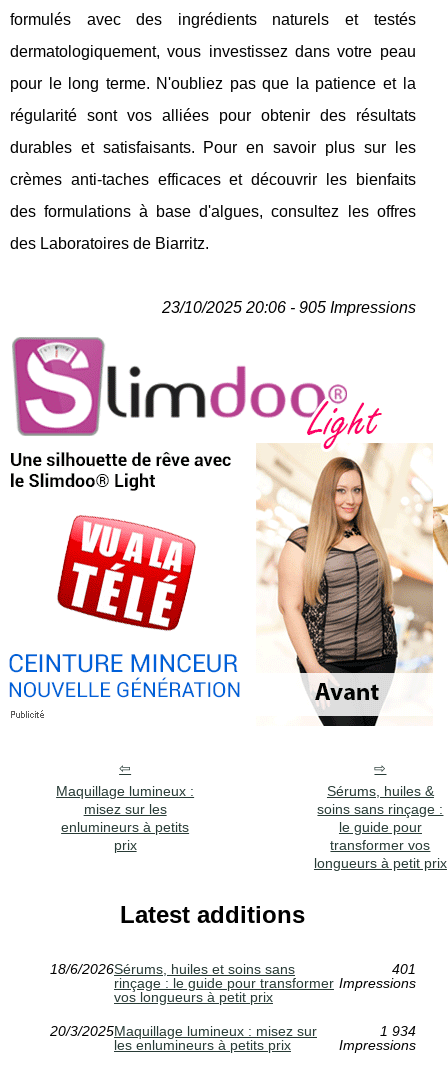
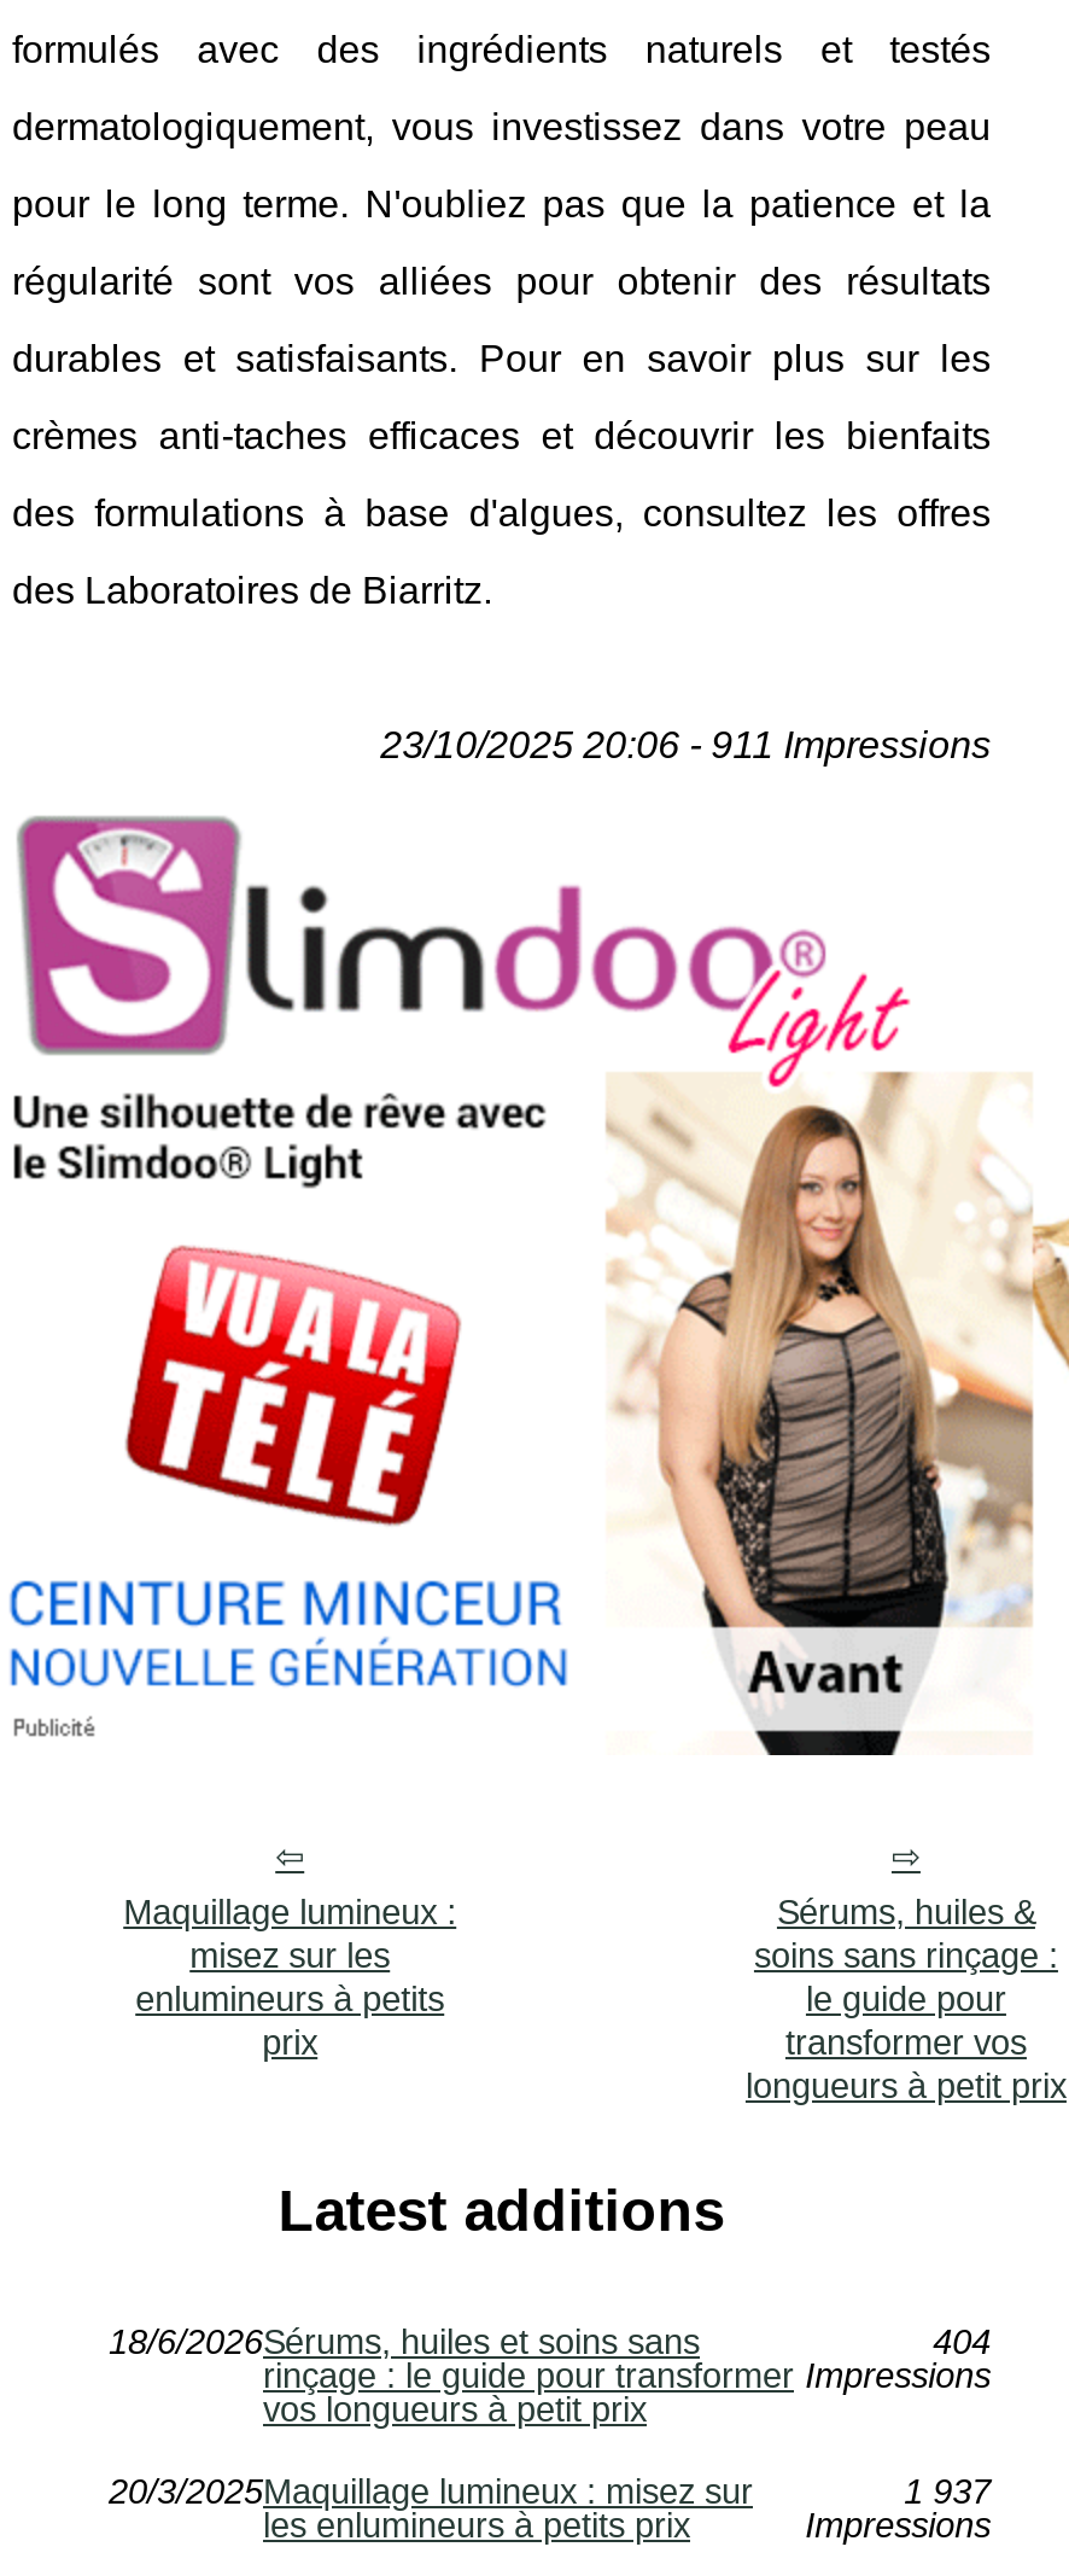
[162,298,416,315] 23/10/2025 20:06 - 905 Impressions -> [380,723,991,764] 23/10/2025 20:06 - 911 Impressions
[392,961,416,977] 401 -> [933,2322,991,2361] 404
[380,1023,416,1039] 1 934 -> [904,2472,991,2511] 1 937

